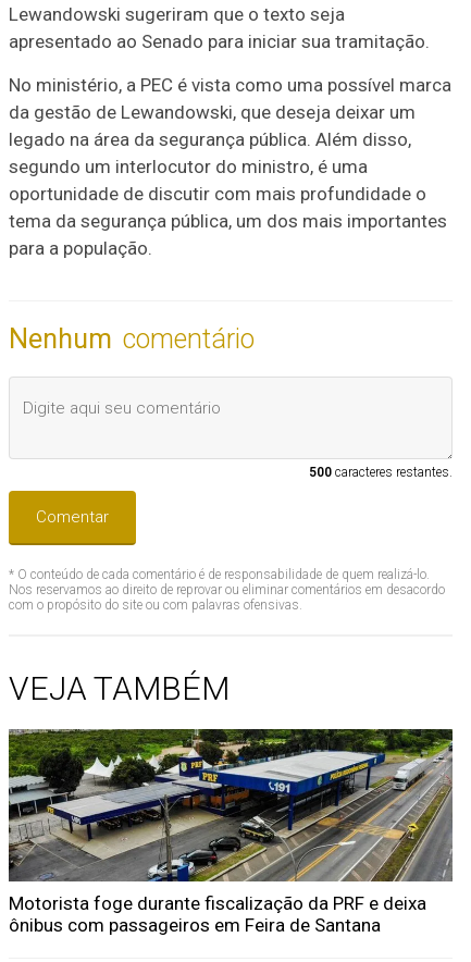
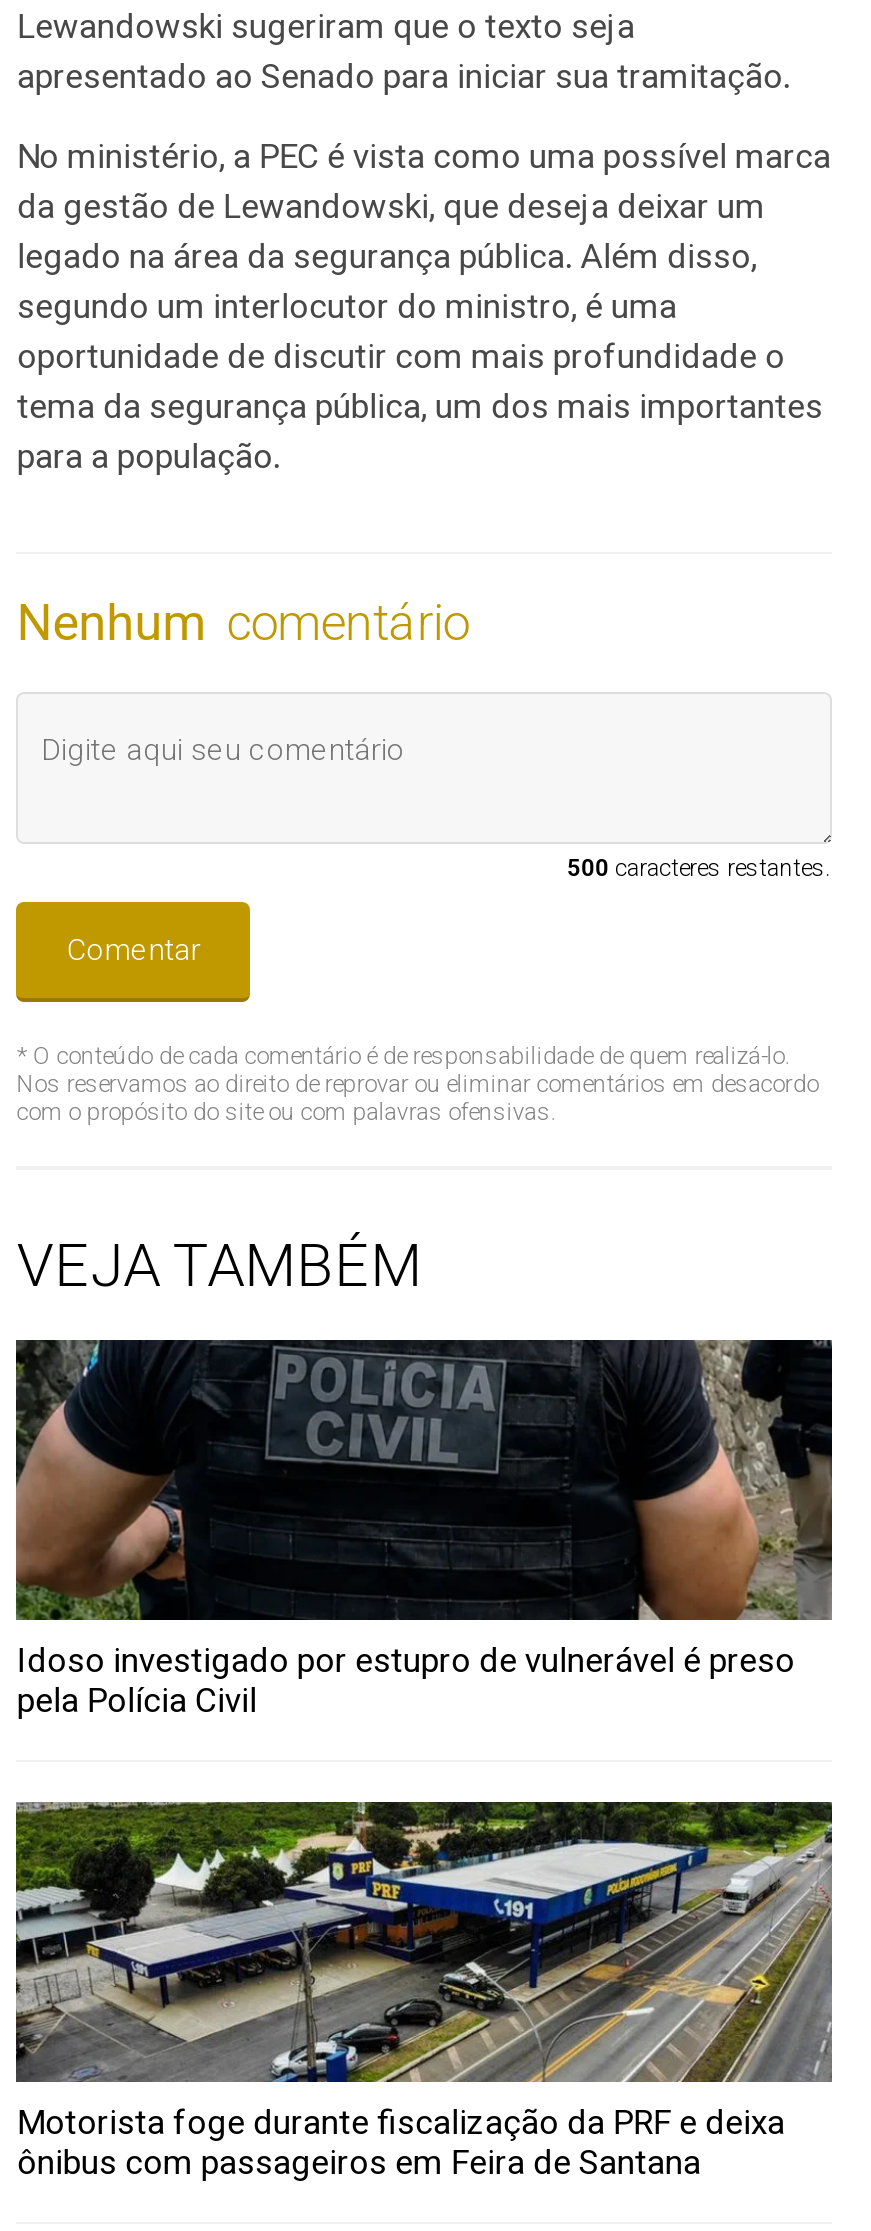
none -> [14,1338,832,1720] [image] | Idoso investigado por estupro de vulnerável é preso | pela Polícia Civil

